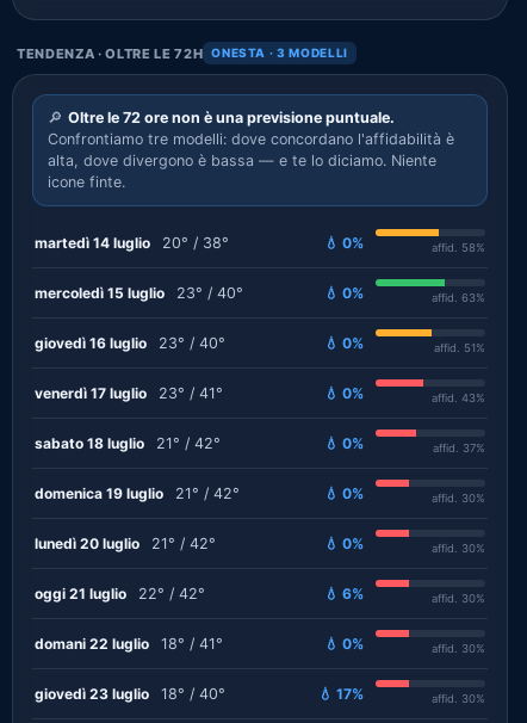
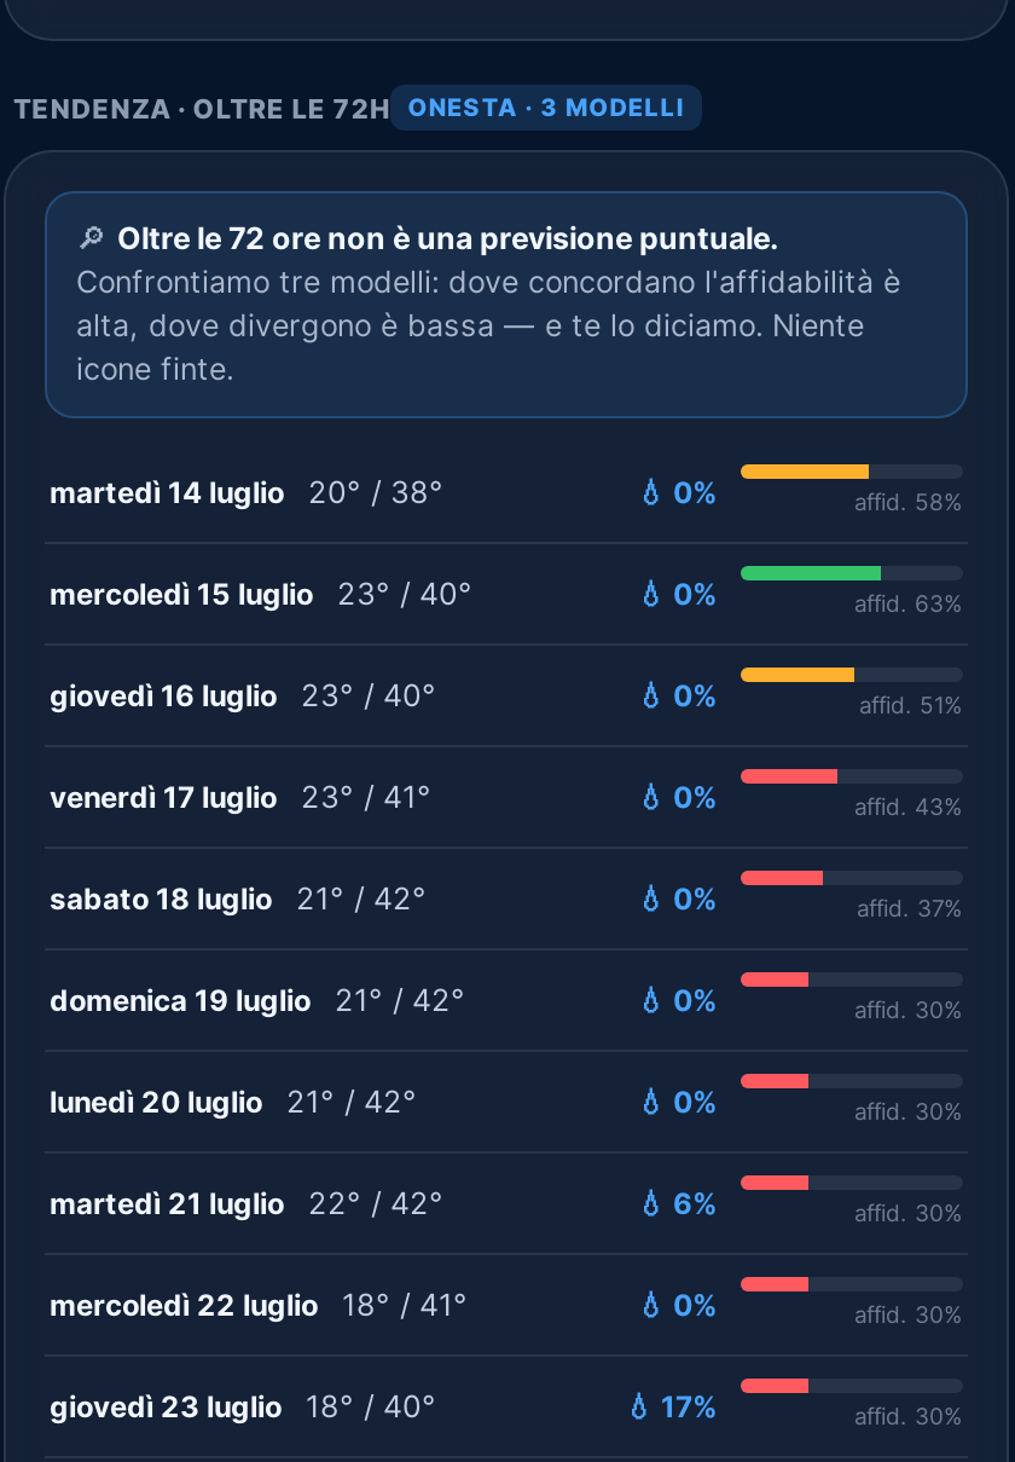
[35,584,126,602] oggi 21 luglio -> [50,1184,284,1220] martedì 21 luglio
[35,634,149,652] domani 22 luglio -> [50,1285,318,1322] mercoledì 22 luglio

